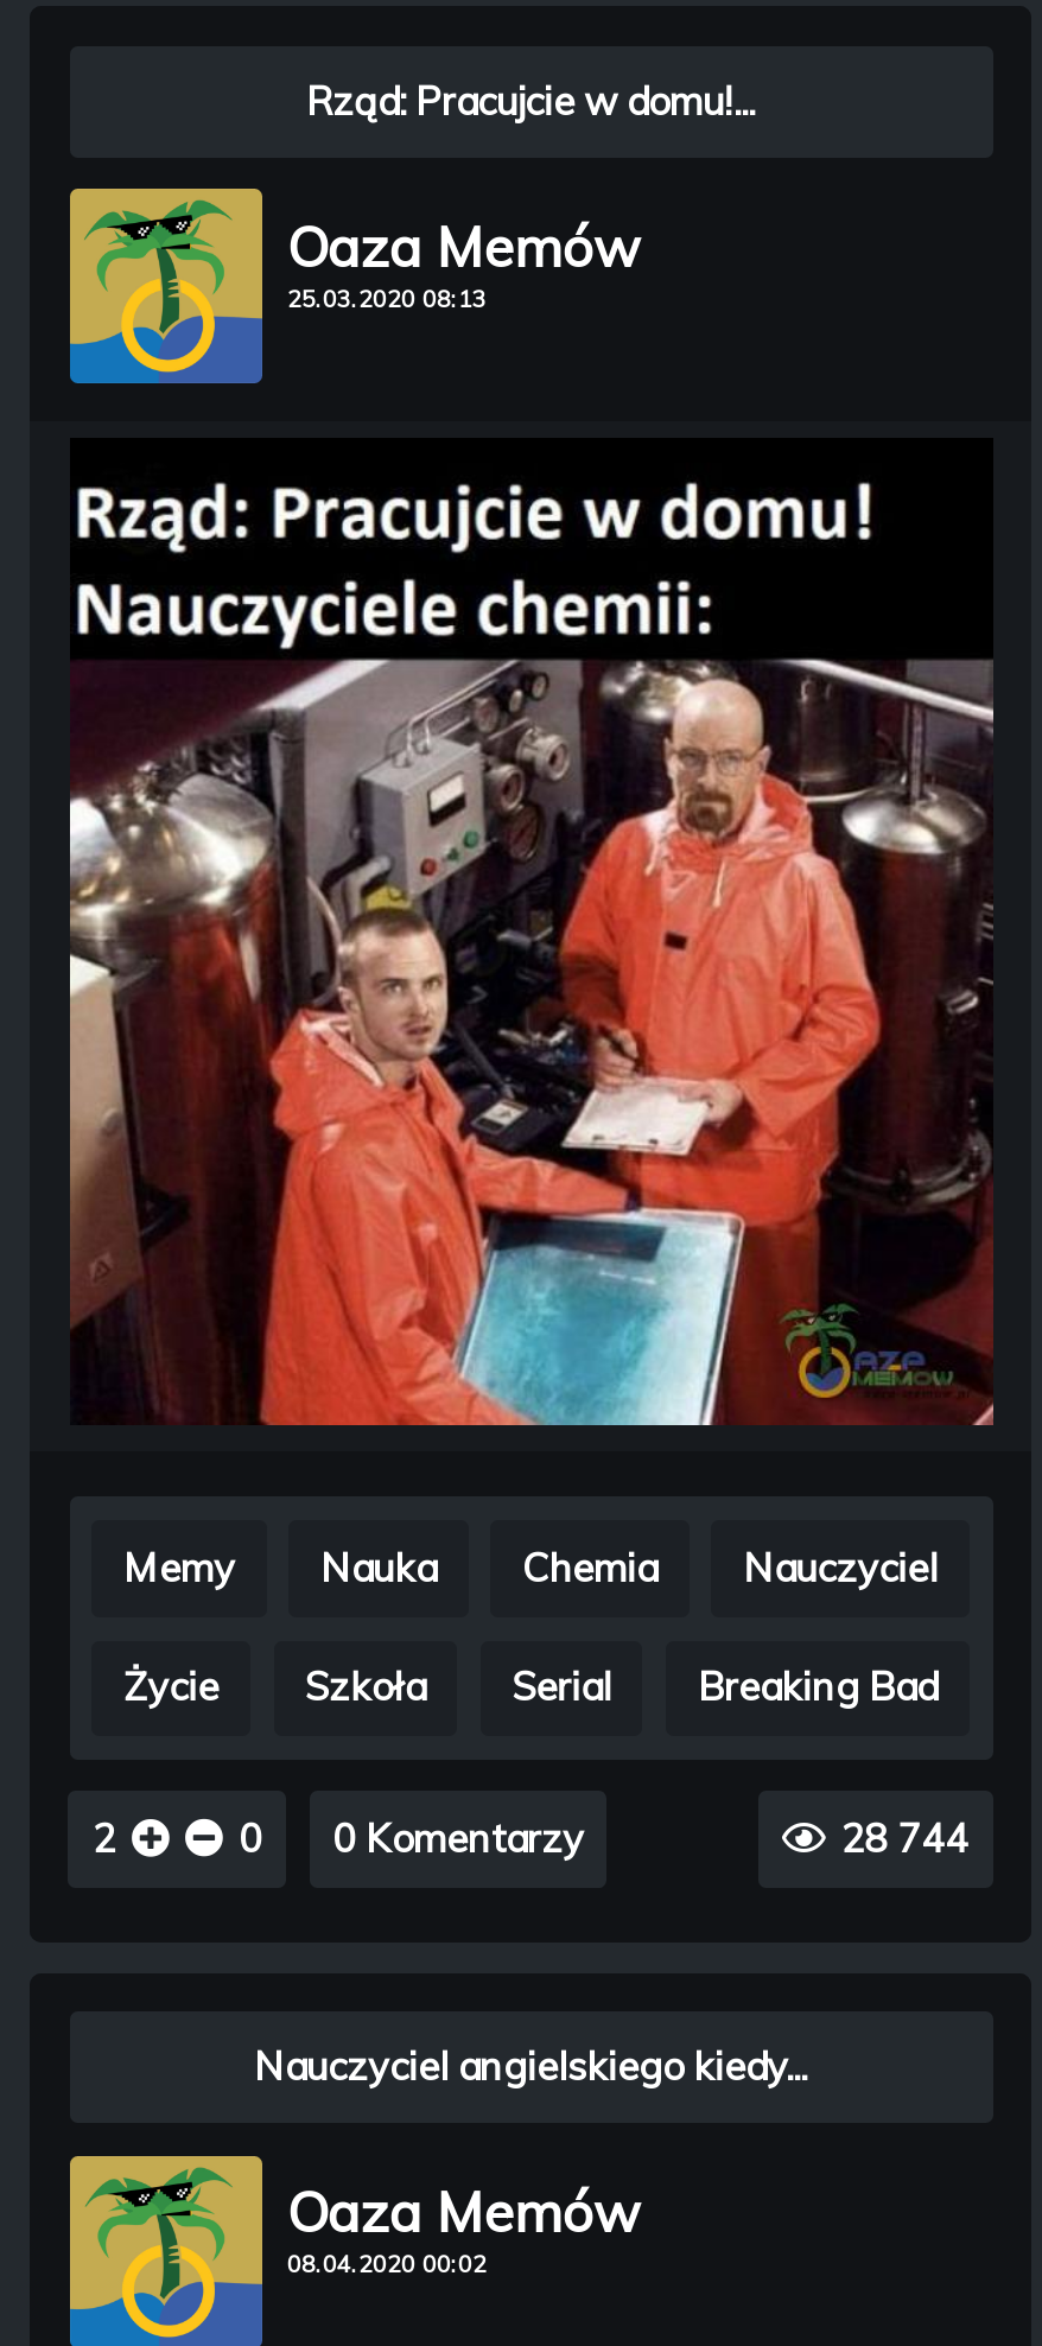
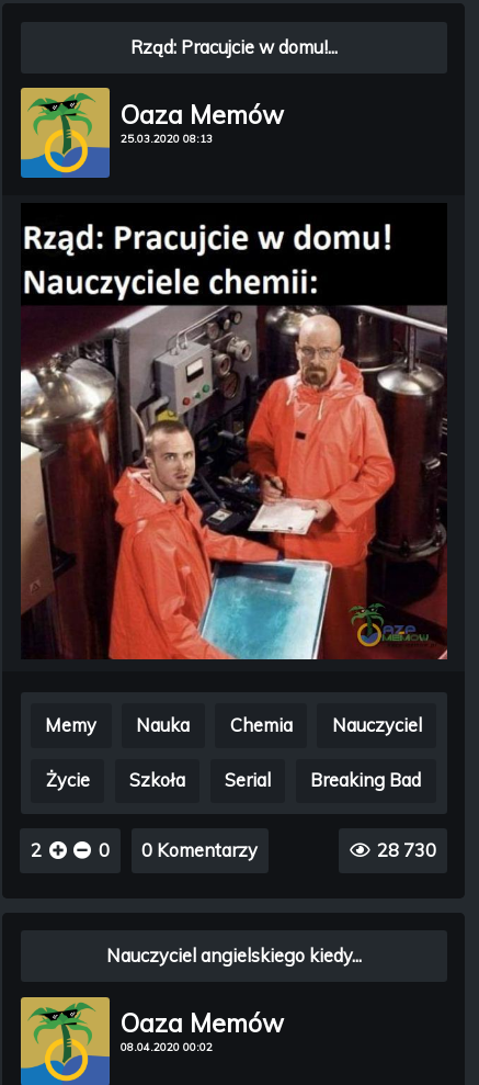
[841,1814,969,1862] 28 744 -> [377,839,436,861] 28 730

